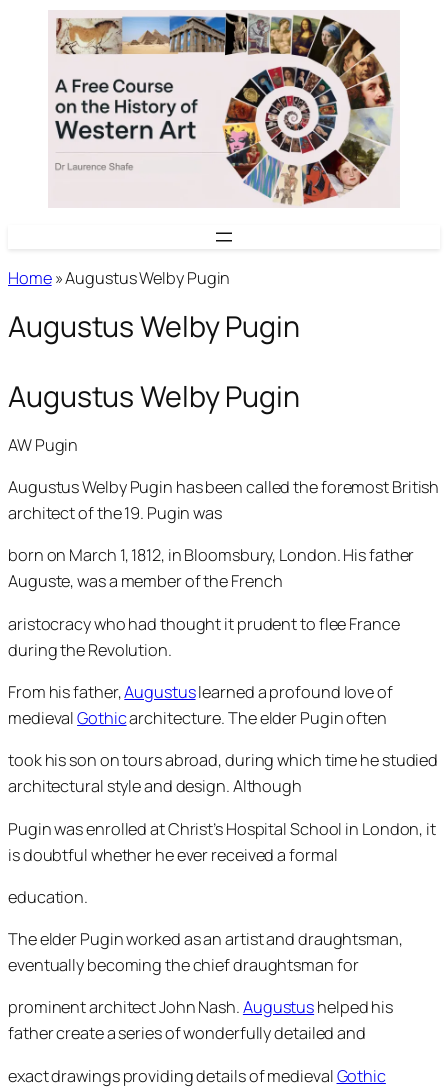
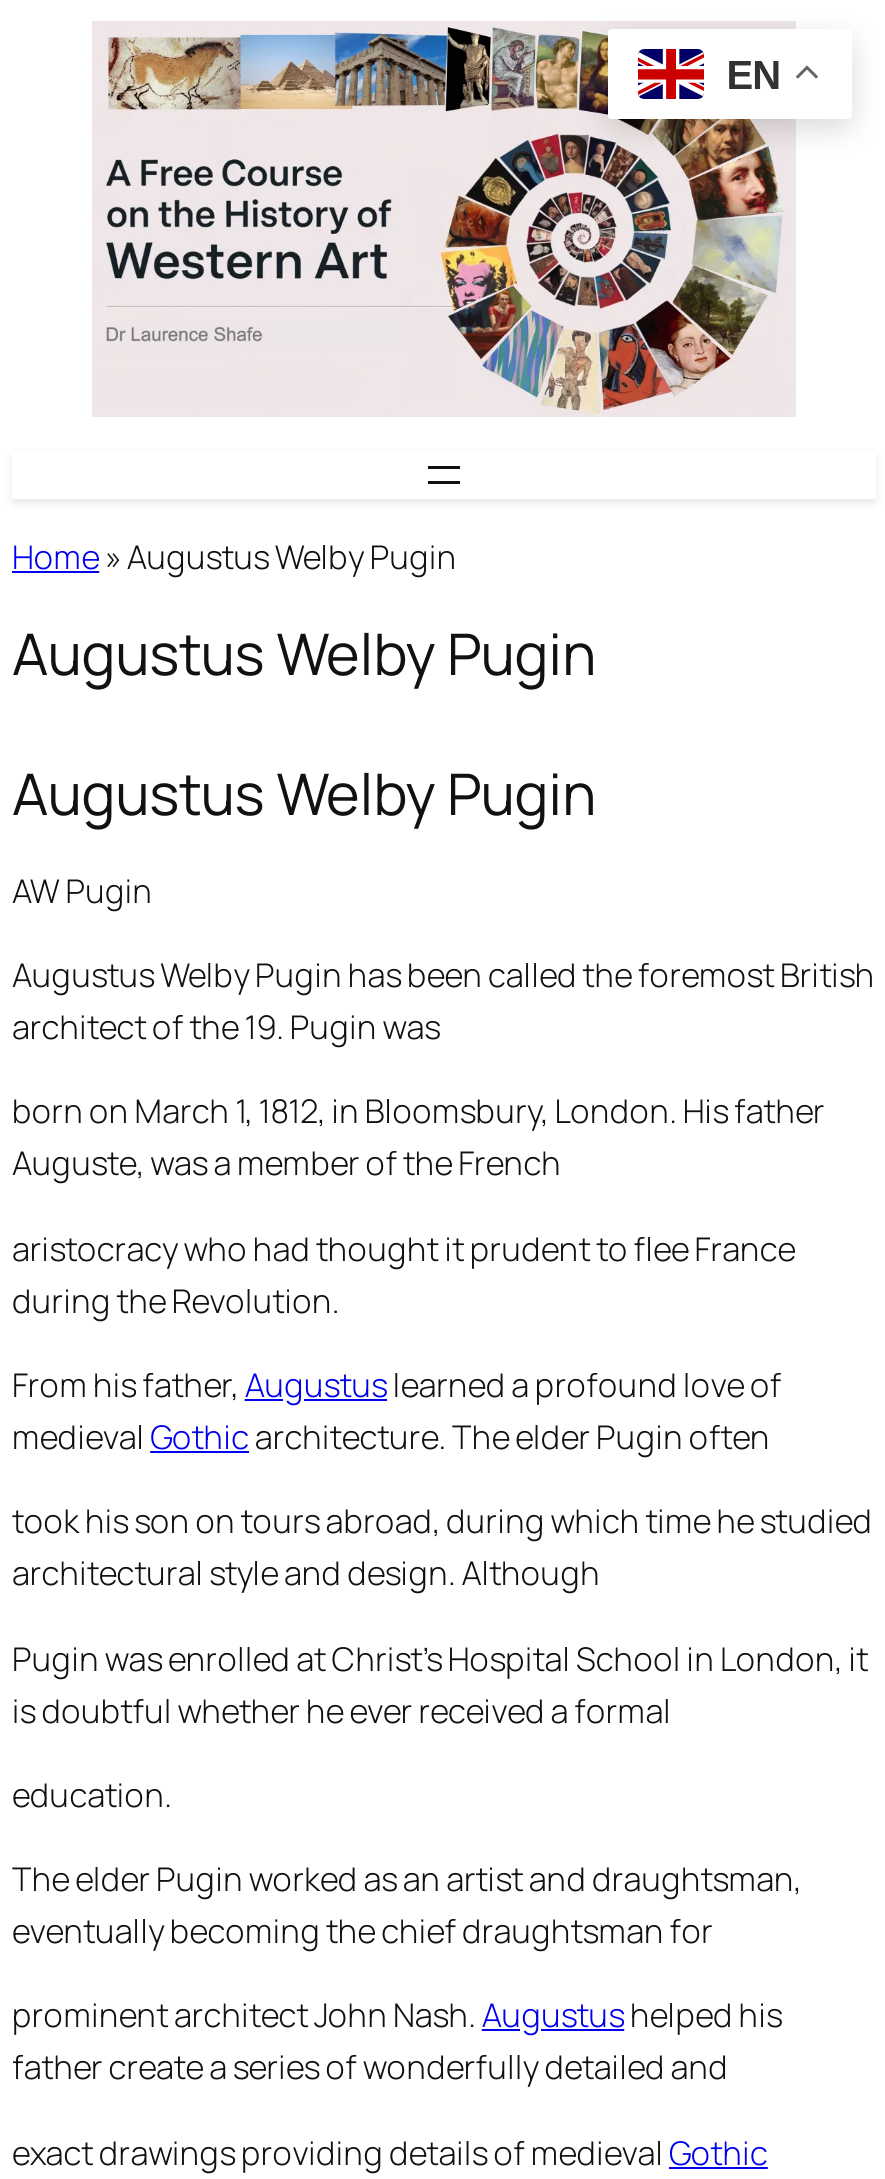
[306,15,378,60] [image] -> [606,31,750,121] [image]
none -> [727,52,780,96] EN

